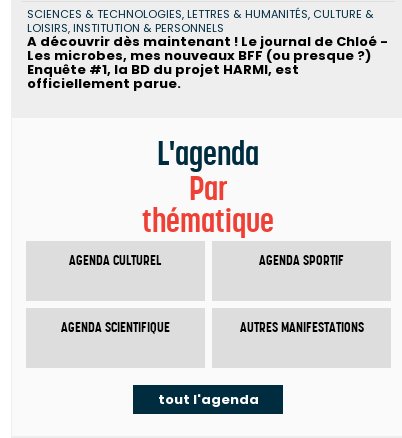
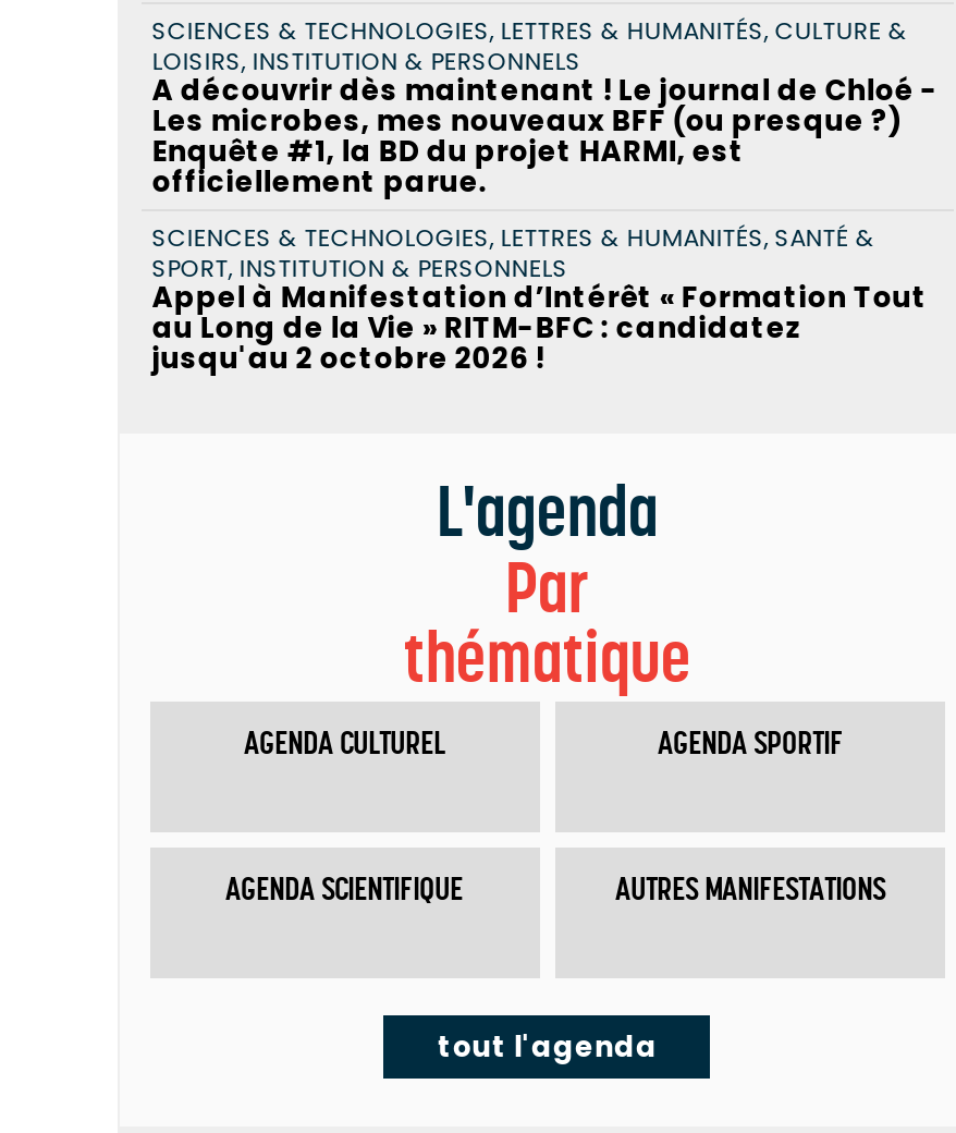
none -> [152,220,927,379] SCIENCES & TECHNOLOGIES, LETTRES & HUMANITÉS, SANTÉ & | SPORT, INSTITUTION & PERSONNELS | Appel à Manifestation d’Intérêt « Formation Tout | au Long de la Vie » RITM-BFC : candidatez | jusqu'au 2 octobre 2026 !

